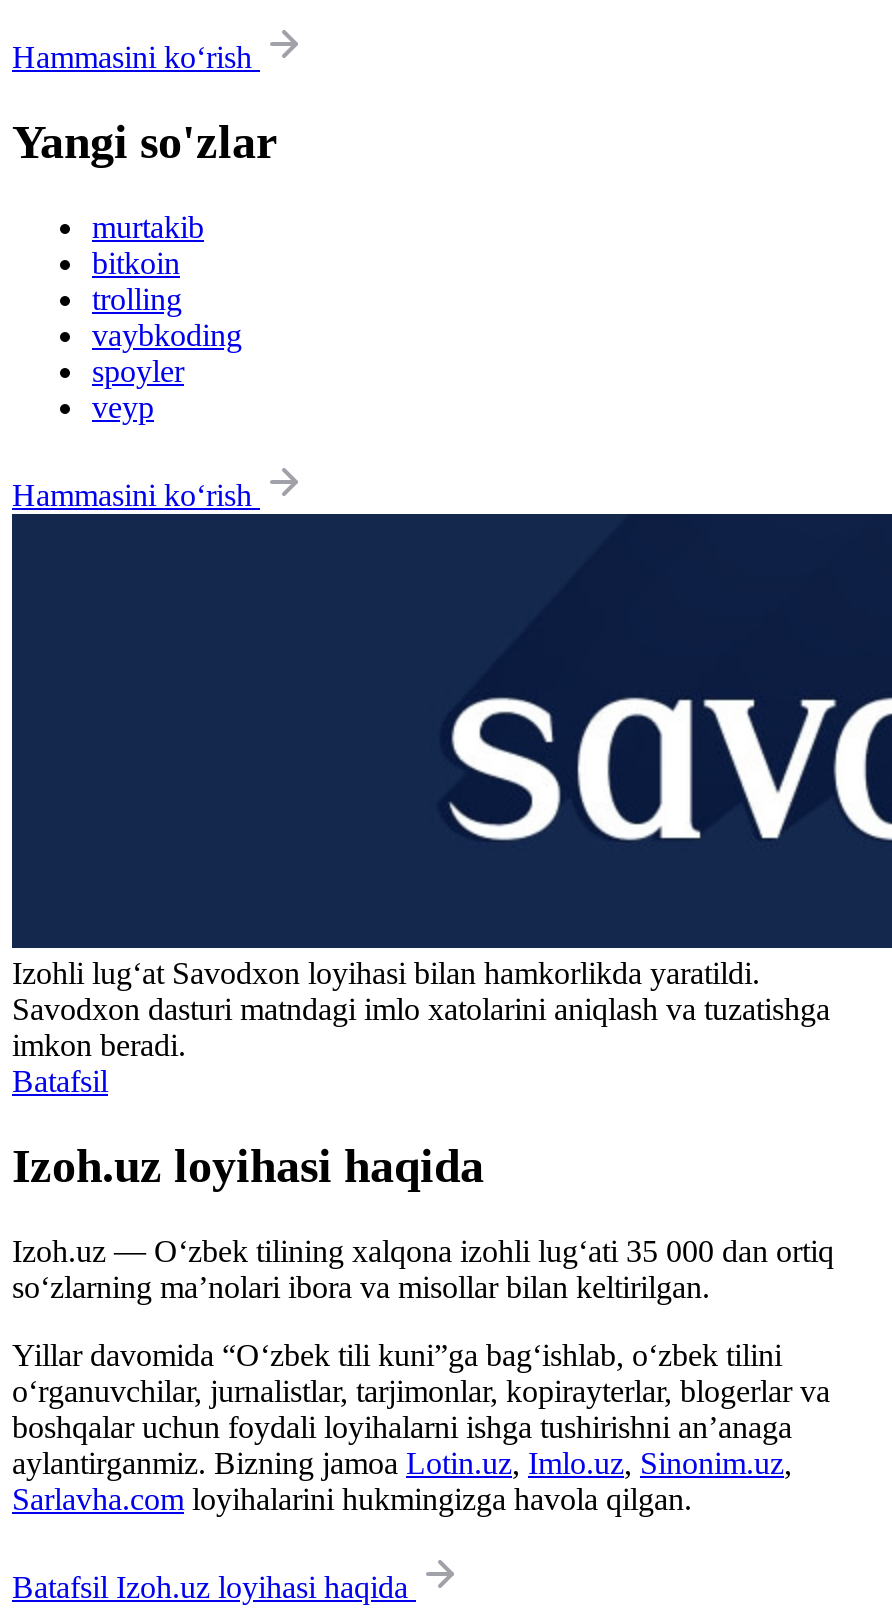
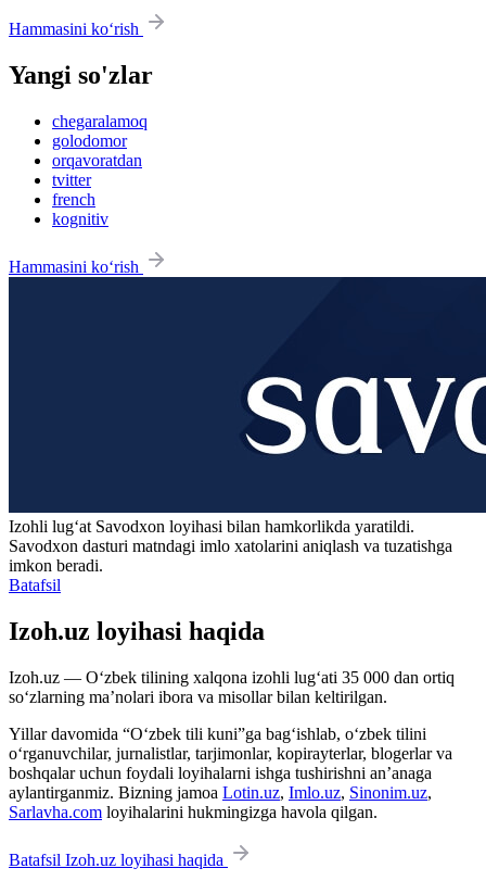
[92,210,242,424] murtakib | bitkoin | trolling | vaybkoding | spoyler | veyp -> [52,112,148,228] chegaralamoq | golodomor | orqavoratdan | tvitter | french | kognitiv

